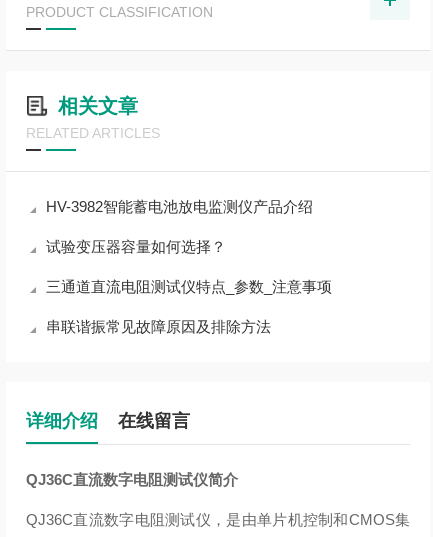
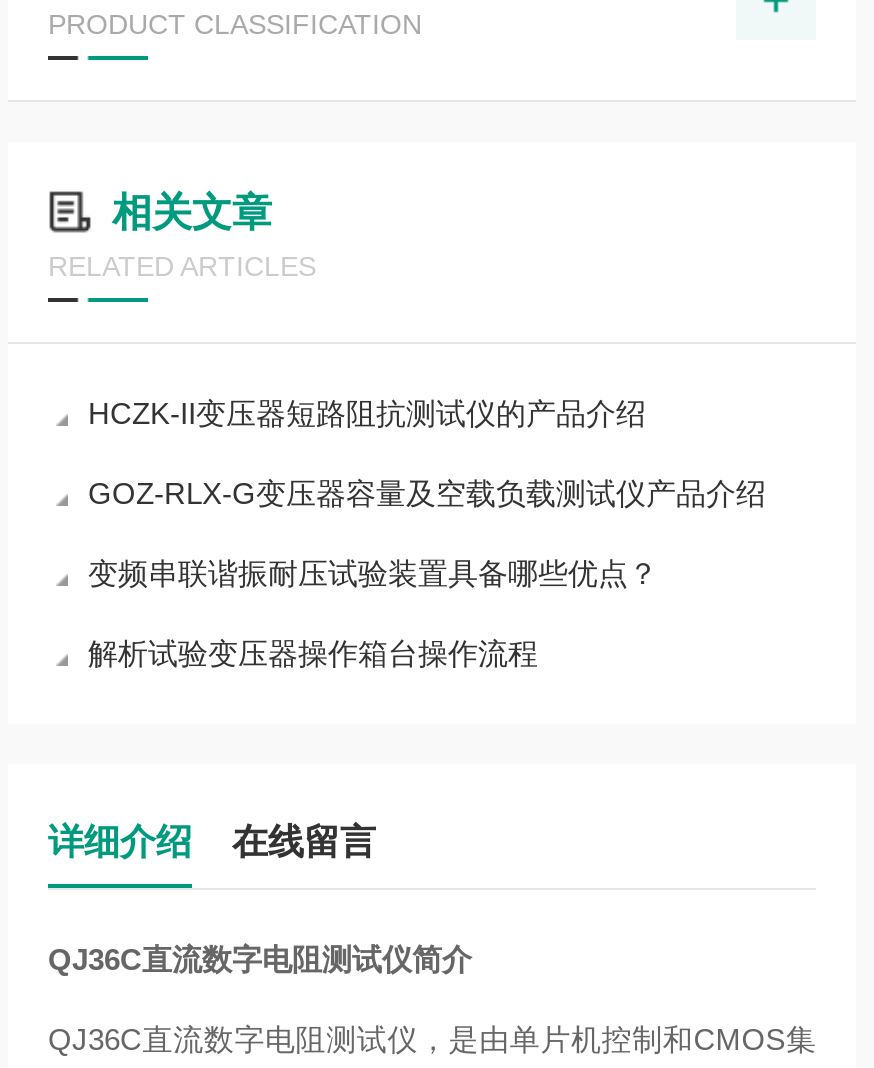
[46,198,313,215] HV-3982智能蓄电池放电监测仪产品介绍 -> [88,396,646,430] HCZK-II变压器短路阻抗测试仪的产品介绍
[46,238,226,255] 试验变压器容量如何选择？ -> [88,476,766,510] GOZ-RLX-G变压器容量及空载负载测试仪产品介绍
[46,278,332,295] 三通道直流电阻测试仪特点_参数_注意事项 -> [88,556,658,590] 变频串联谐振耐压试验装置具备哪些优点？
[46,318,271,335] 串联谐振常见故障原因及排除方法 -> [88,636,538,670] 解析试验变压器操作箱台操作流程

